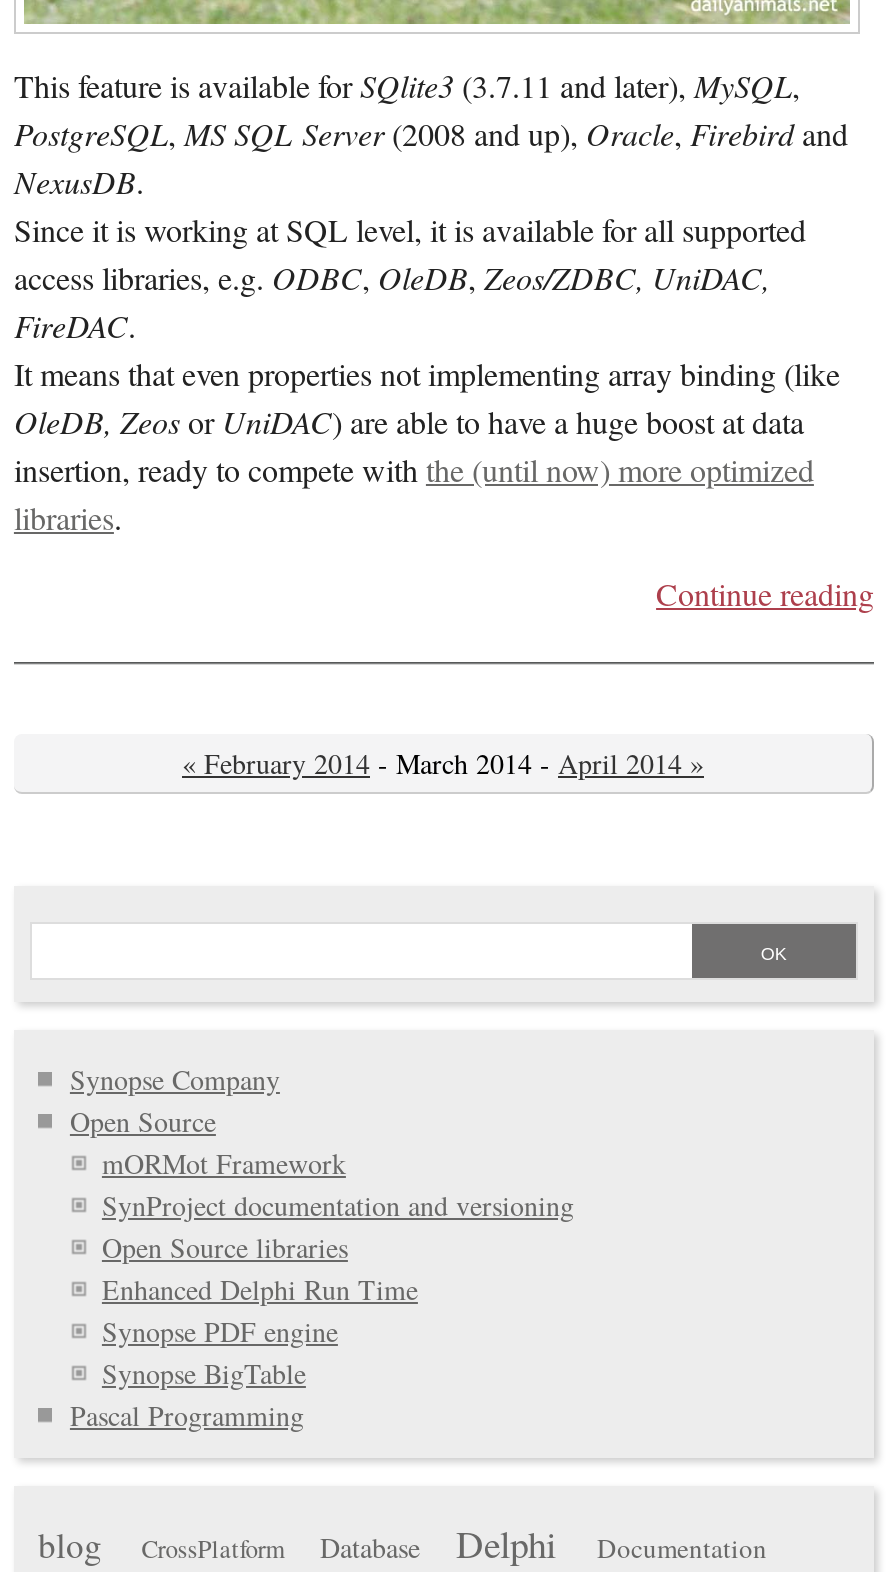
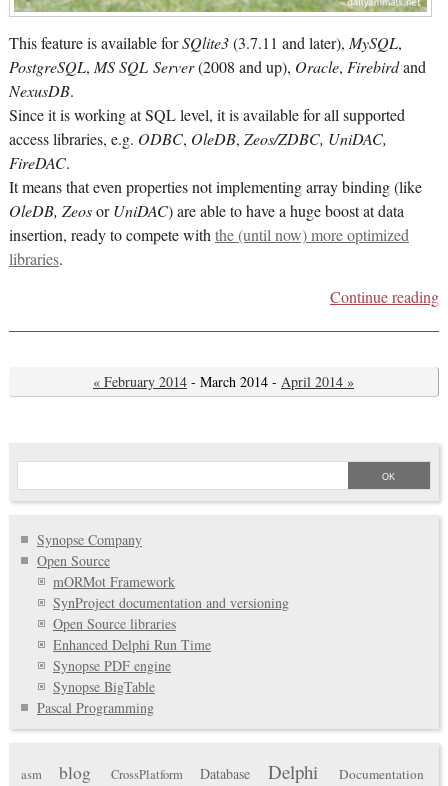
none -> [21,766,42,783] asm

